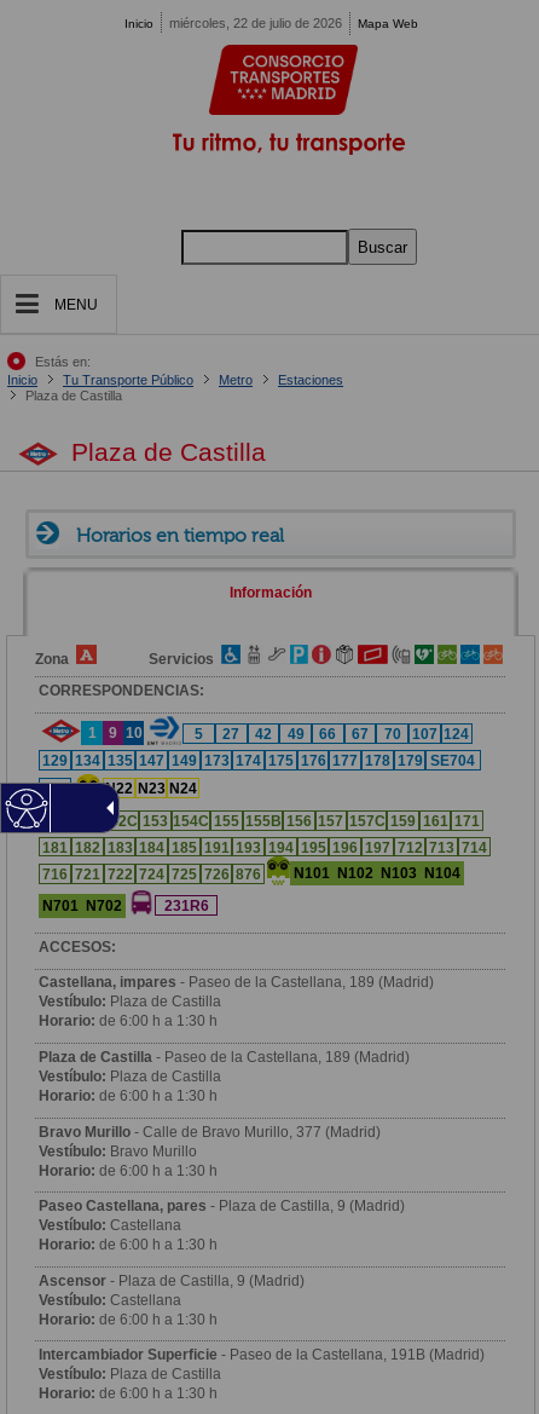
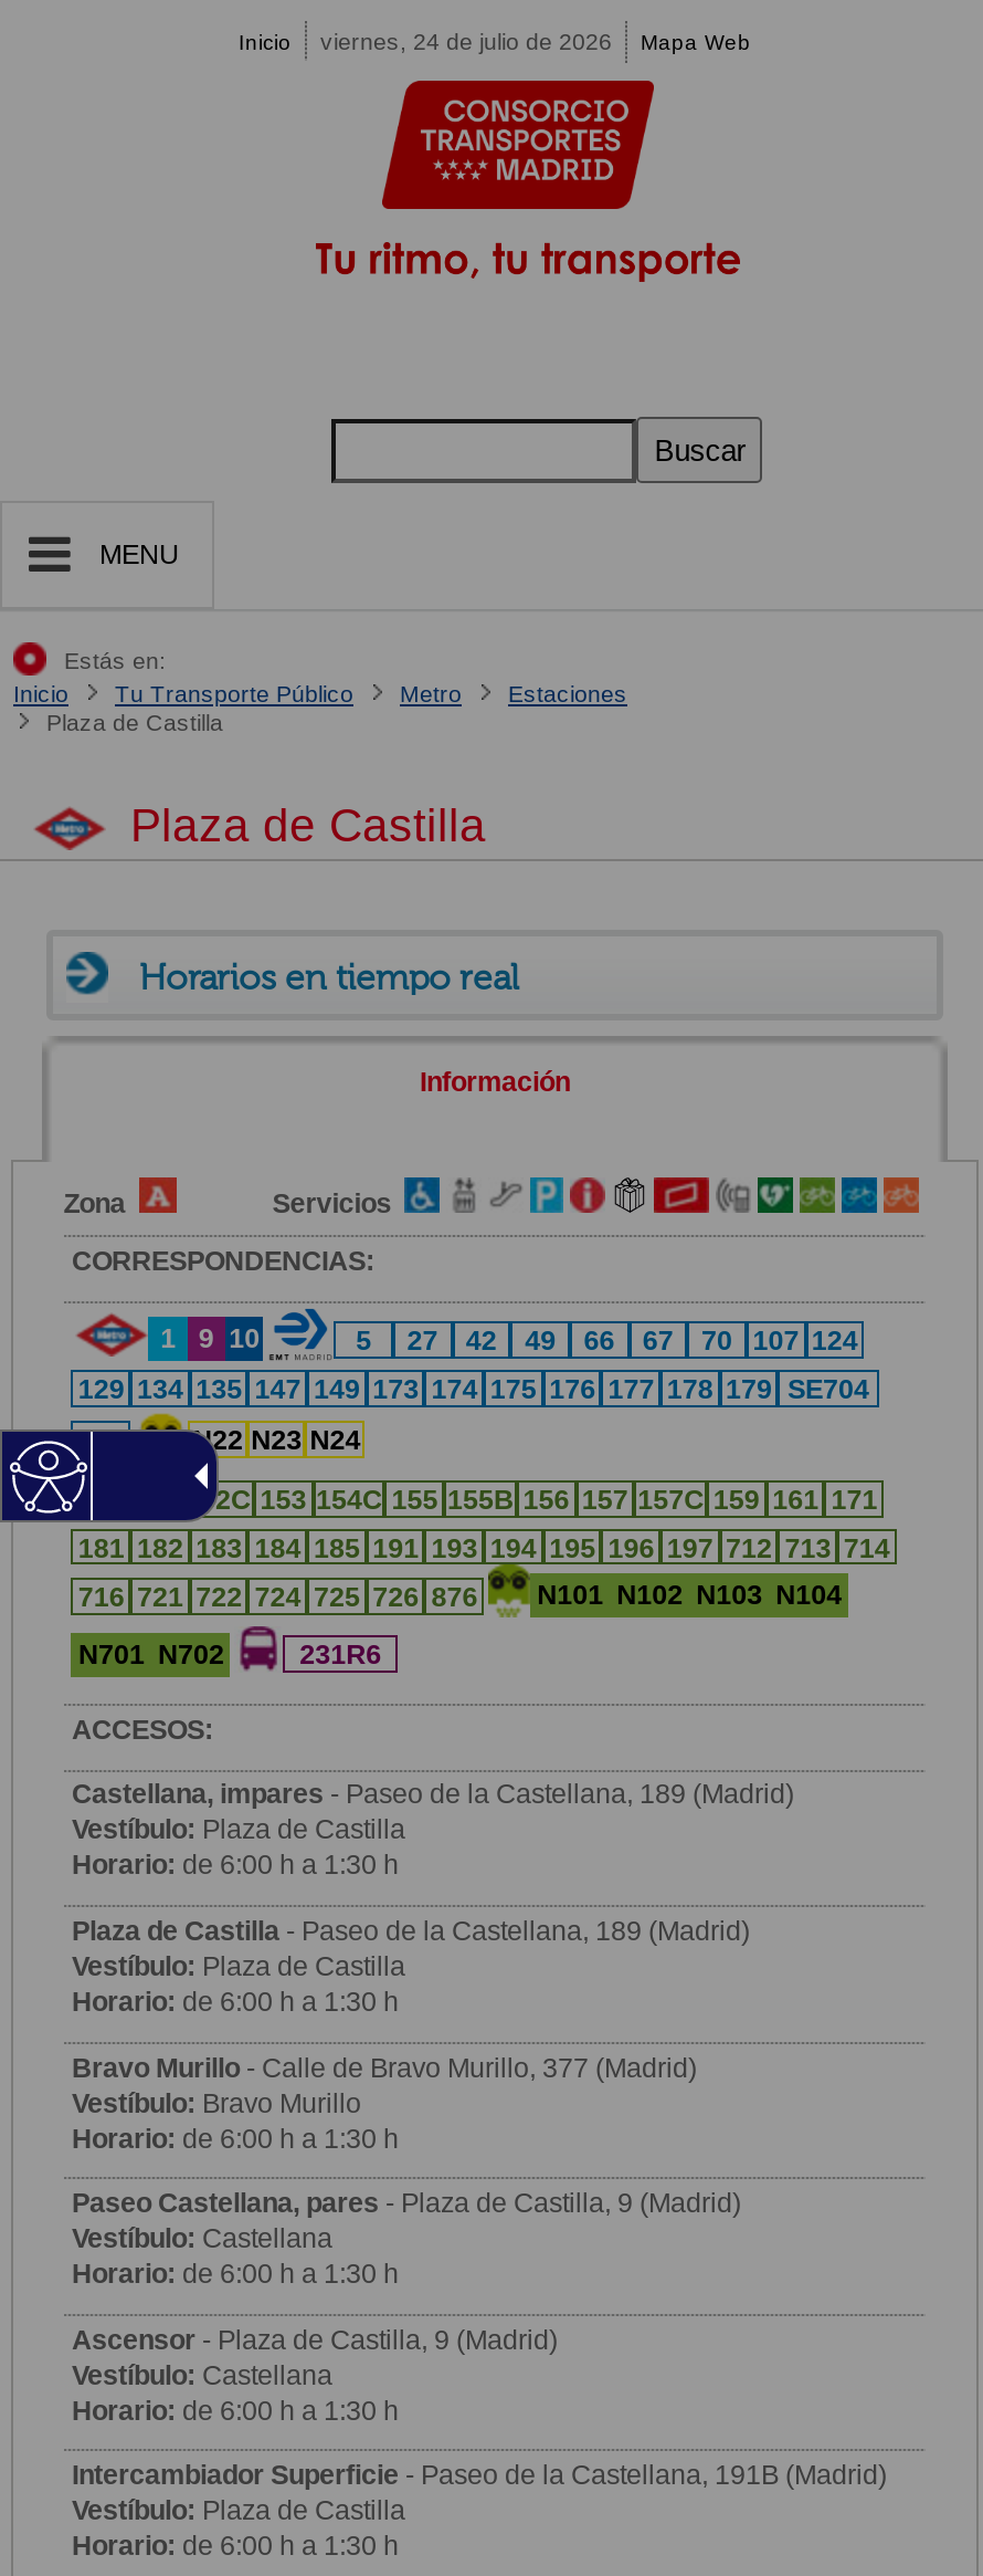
[169,16,341,30] miércoles, 22 de julio de 2026 -> [320,28,612,54] viernes, 24 de julio de 2026

